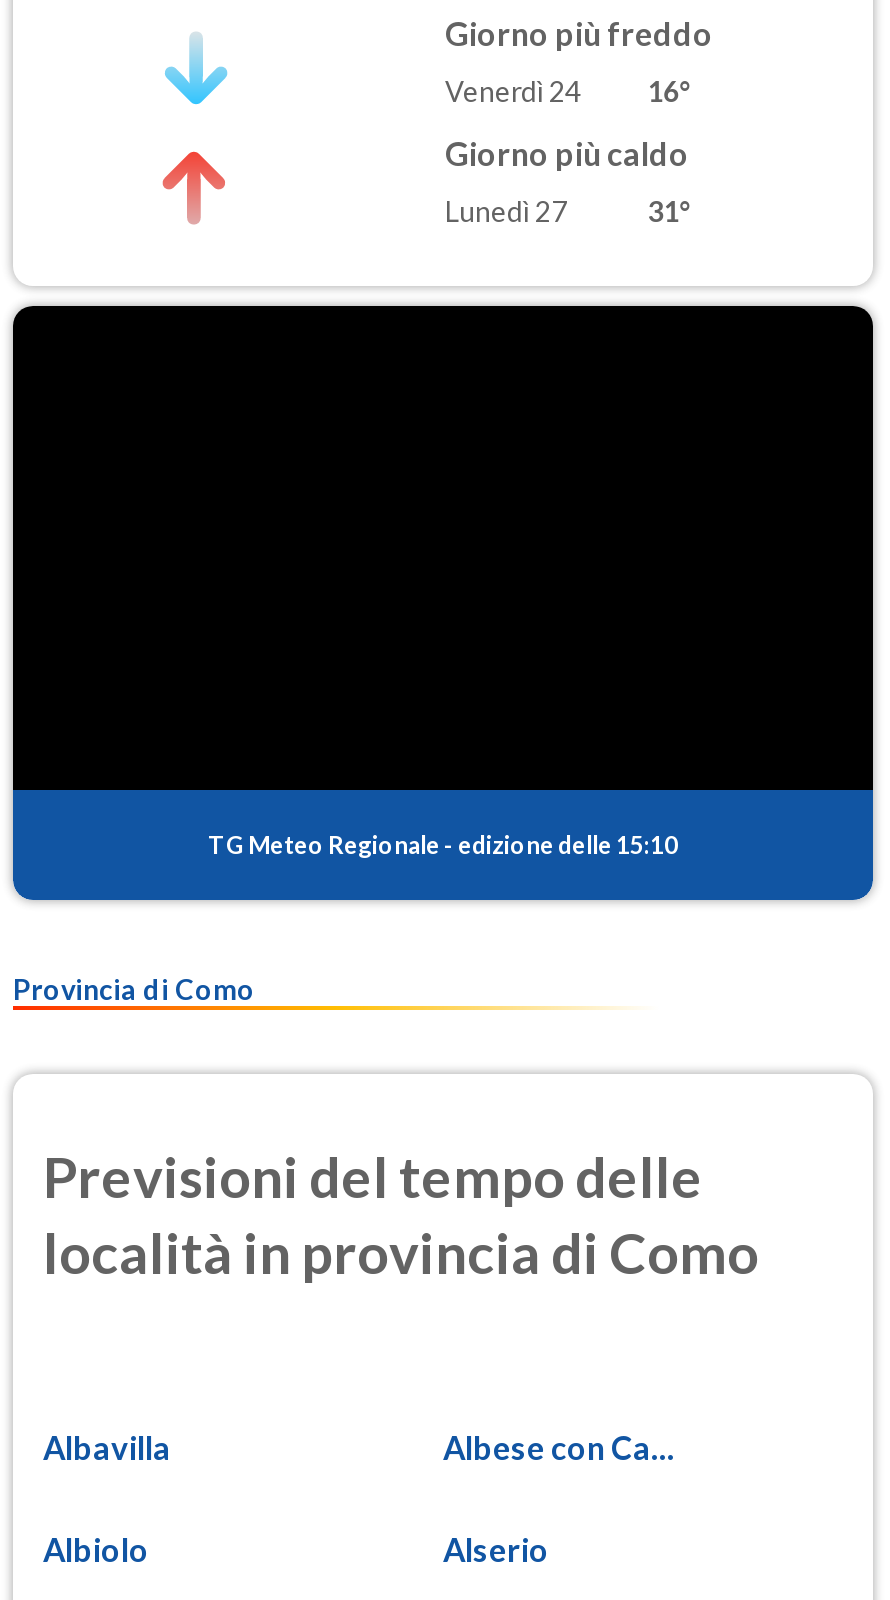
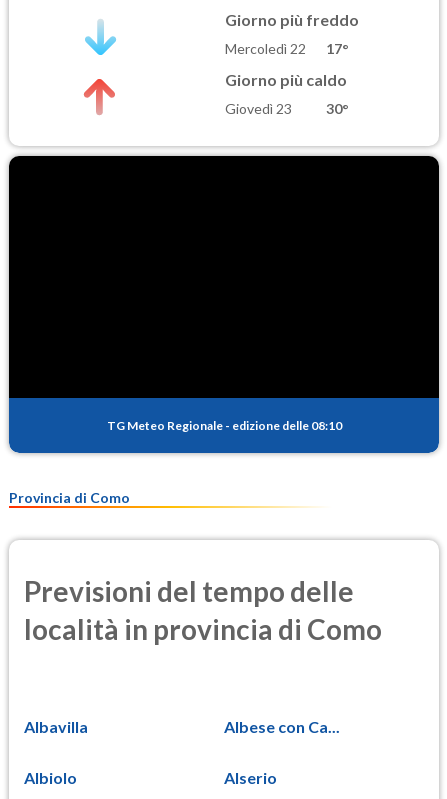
[445,74,693,108] Venerdì 24 | 16° -> [225,40,349,57] Mercoledì 22 | 17°
[445,195,693,229] Lunedì 27 | 31° -> [225,100,349,117] Giovedì 23 | 30°
[208,829,678,859] TG Meteo Regionale - edizione delle 15:10 -> [106,417,341,432] TG Meteo Regionale - edizione delle 08:10

